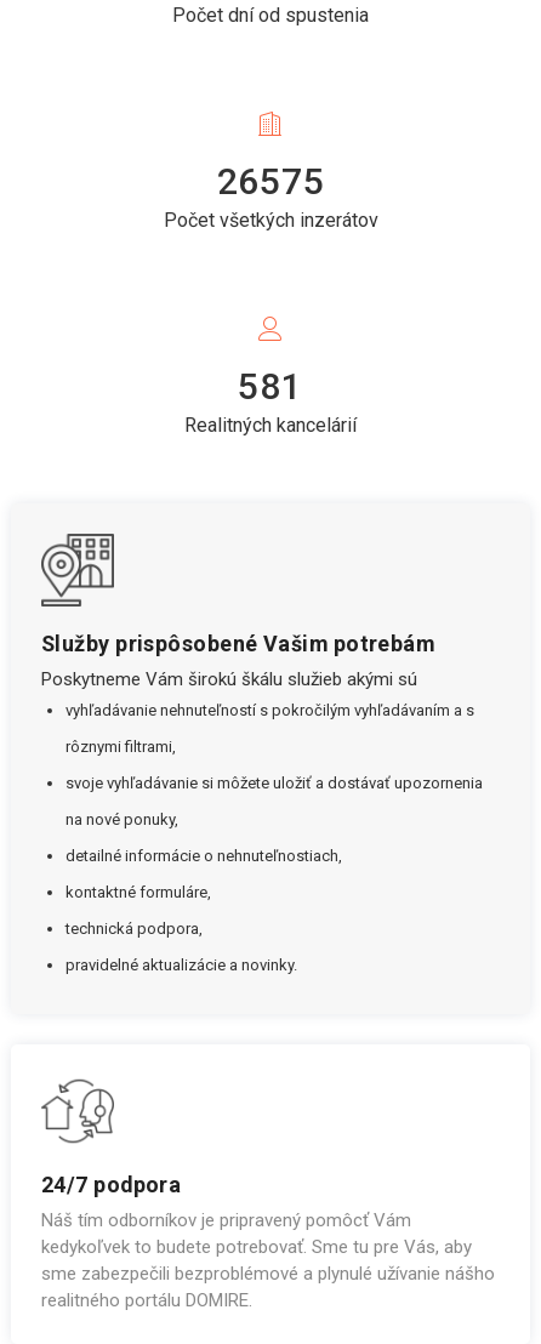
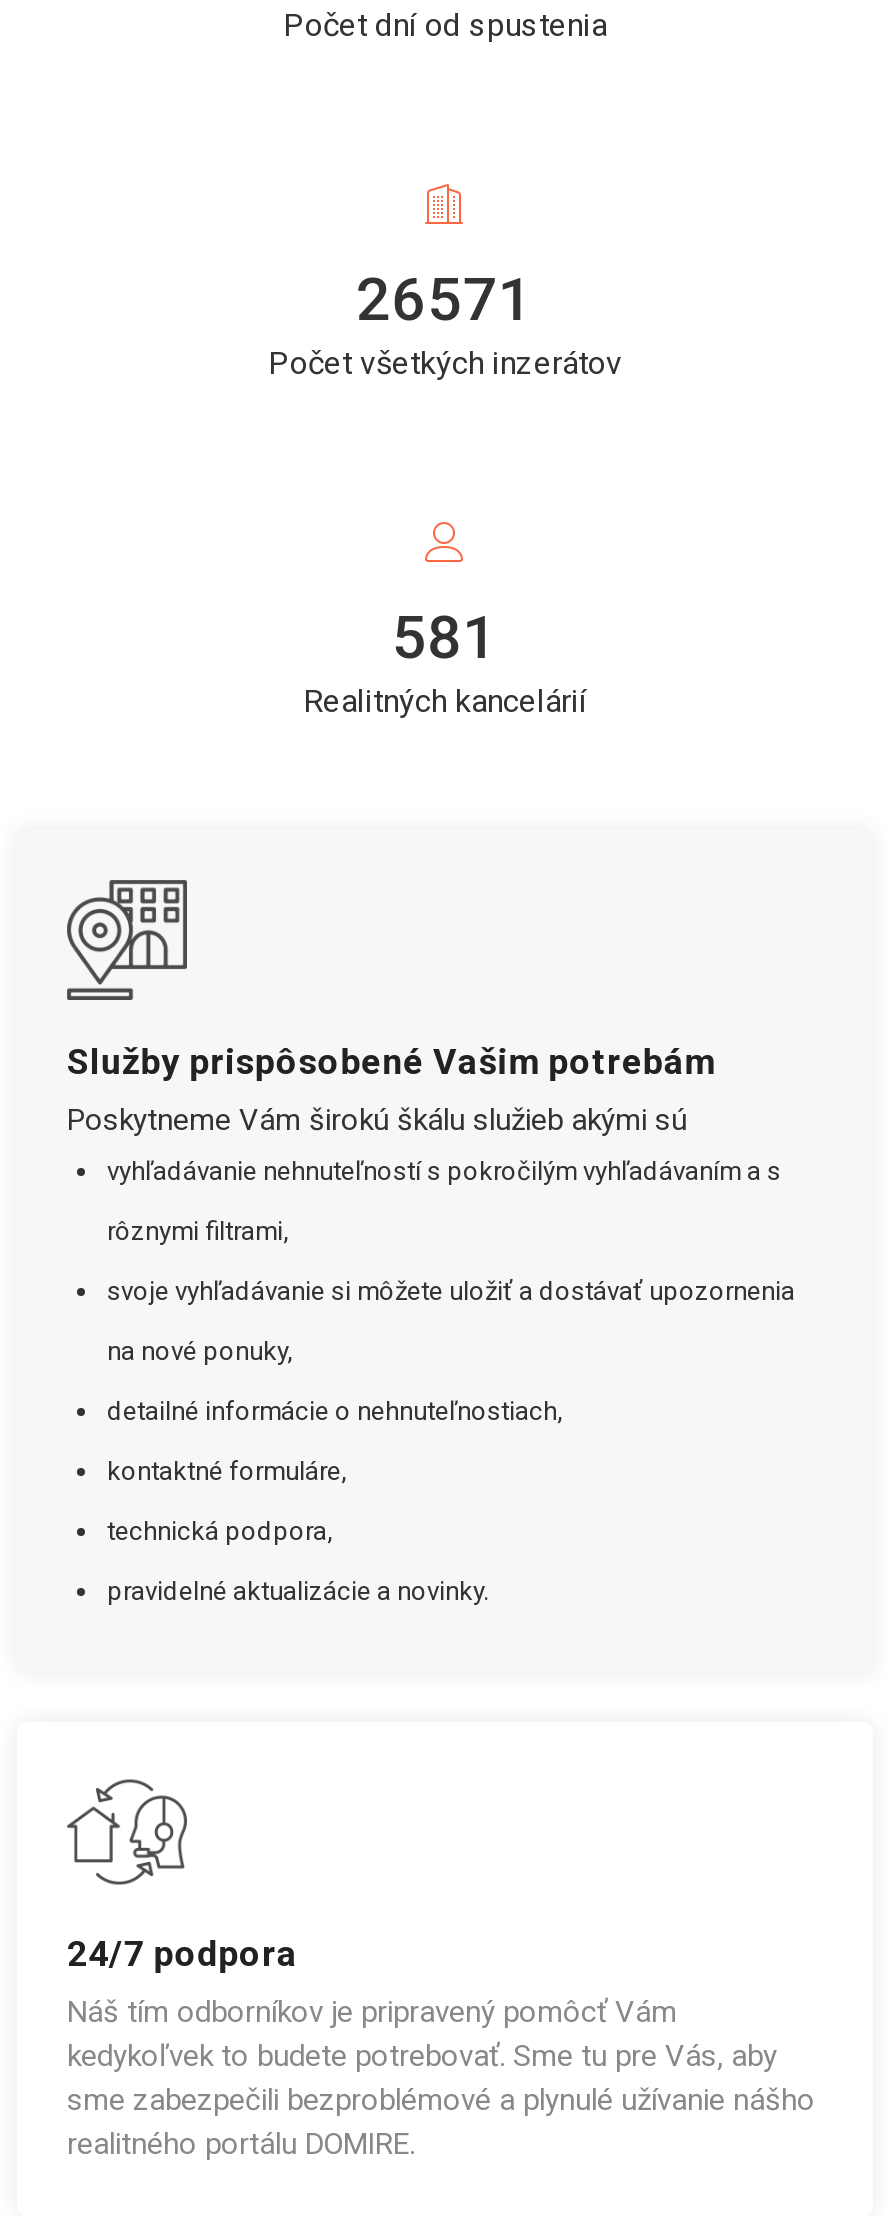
[217,160,324,203] 26575 -> [356,264,534,334] 26571

